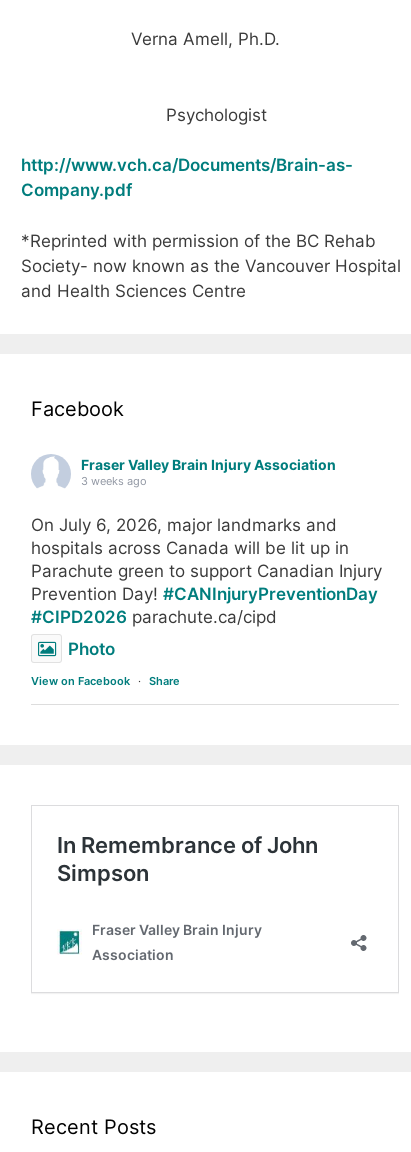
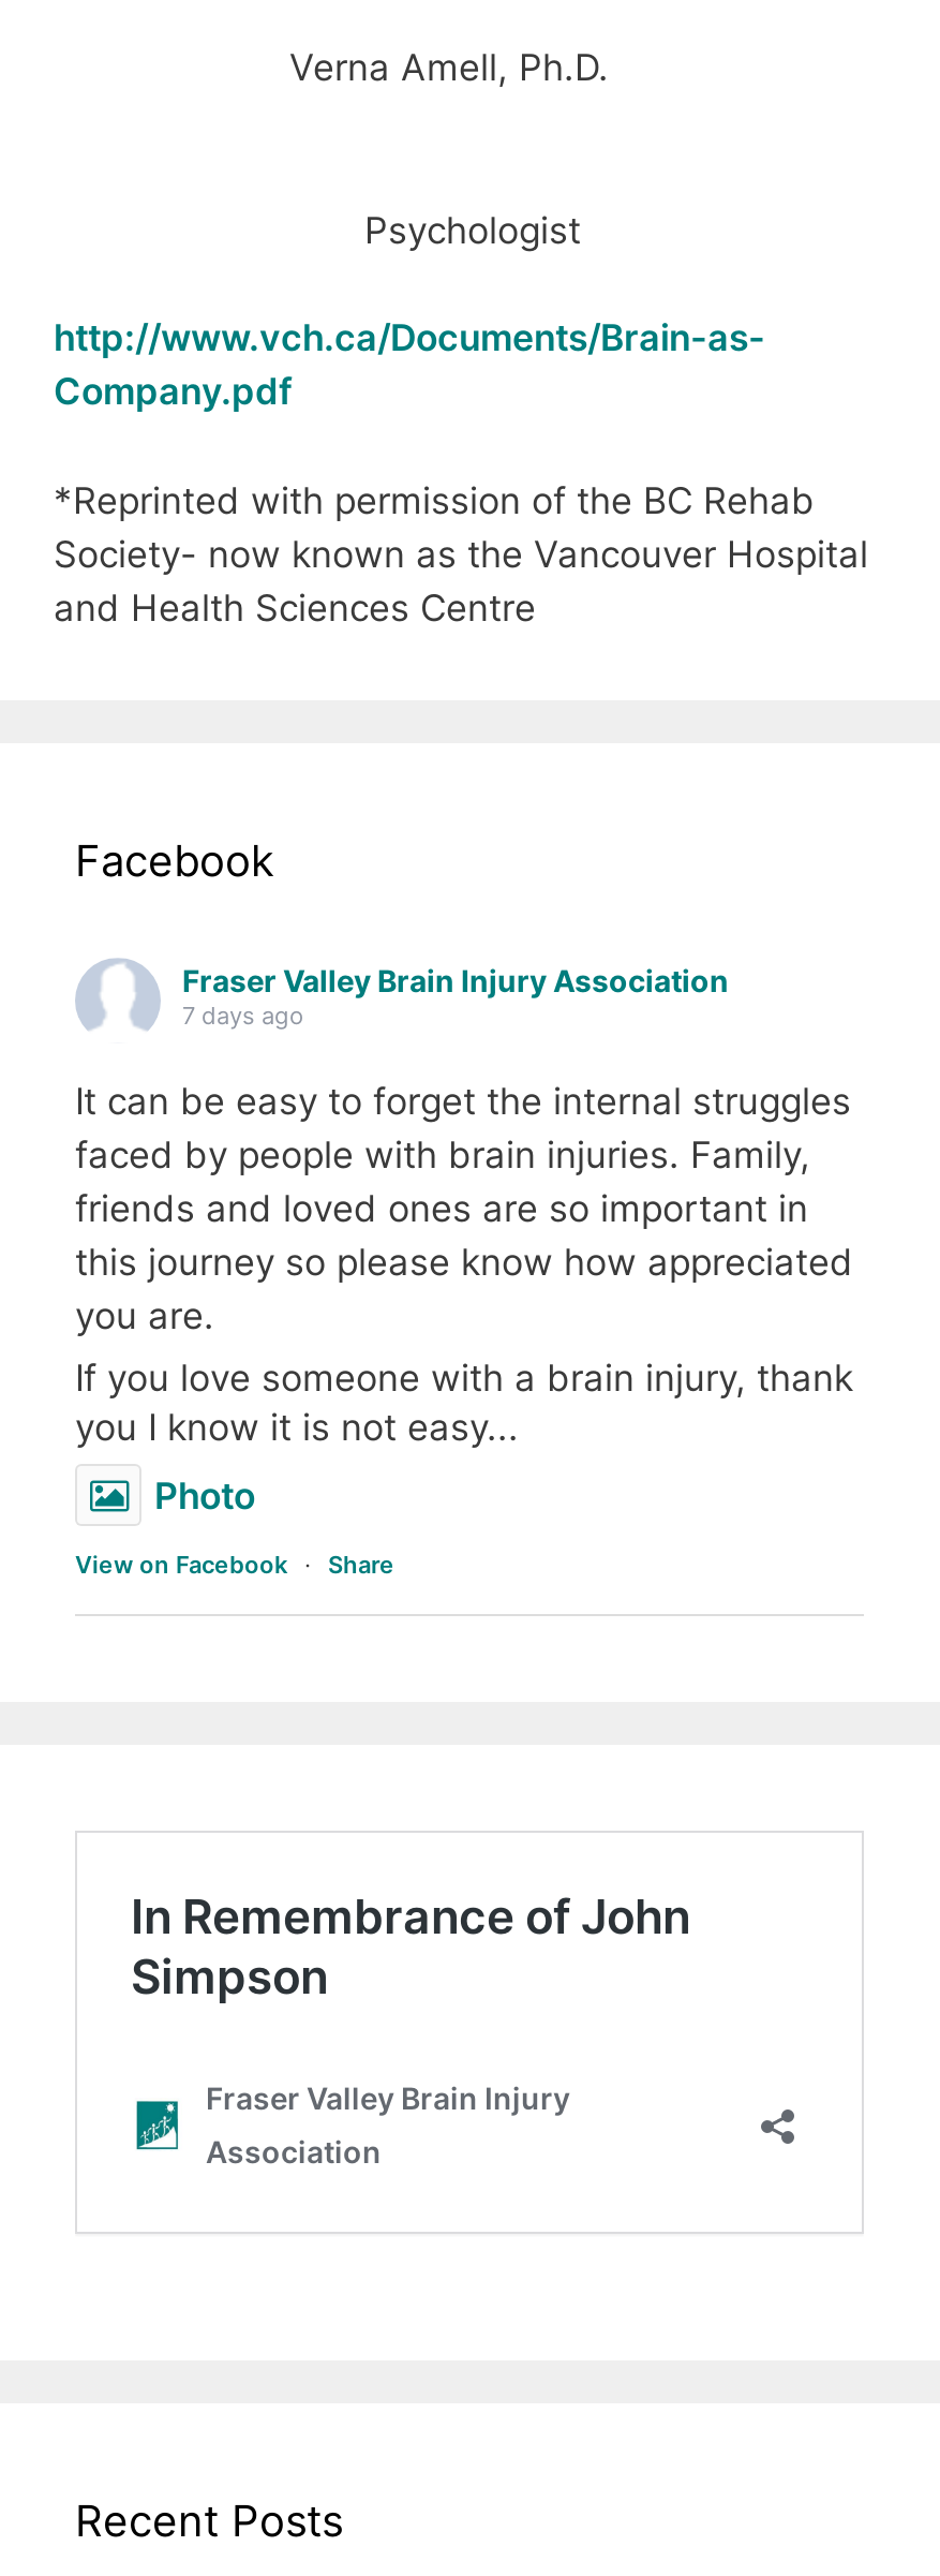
[81,474,147,488] 3 weeks ago -> [182,1000,304,1030] 7 days ago
[31,515,382,627] On July 6, 2026, major landmarks and | hospitals across Canada will be lit up in | Parachute green to support Canadian Injury | Prevention Day! #CANInjuryPreventionDay | #CIPD2026 parachute.ca/cipd -> [75,1079,853,1448] It can be easy to forget the internal struggles | faced by people with brain injuries. Family, | friends and loved ones are so important in | this journey so please know how appreciated | you are. | If you love someone with a brain injury, thank | you I know it is not easy...

